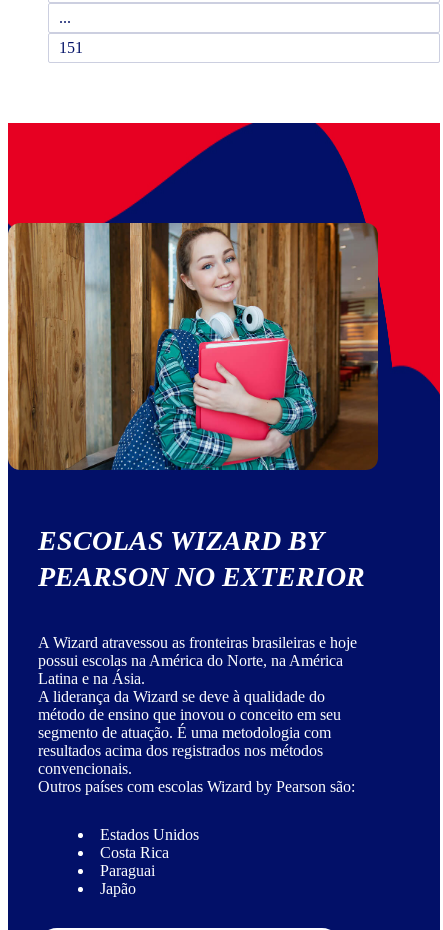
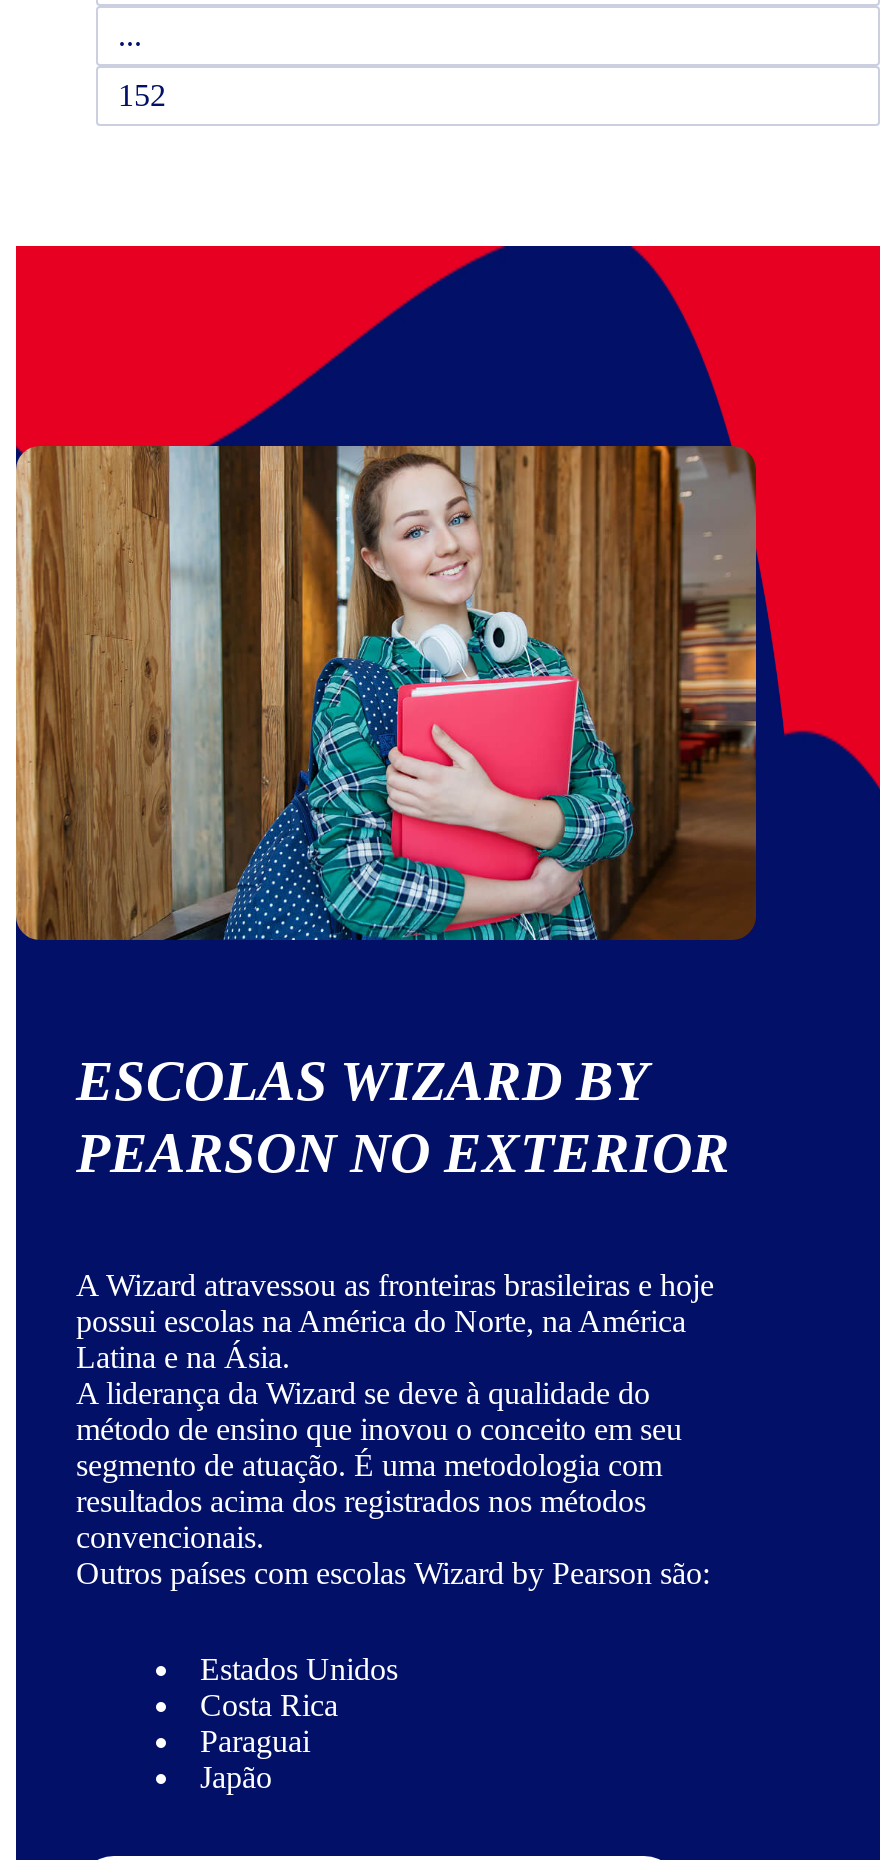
[59,39,83,56] 151 -> [118,77,166,111] 152

